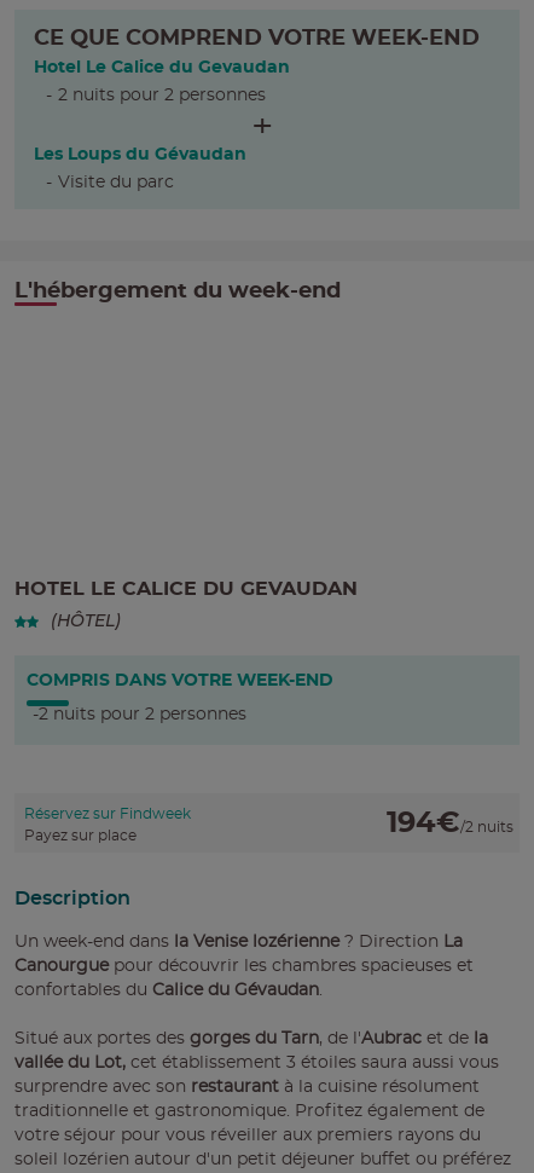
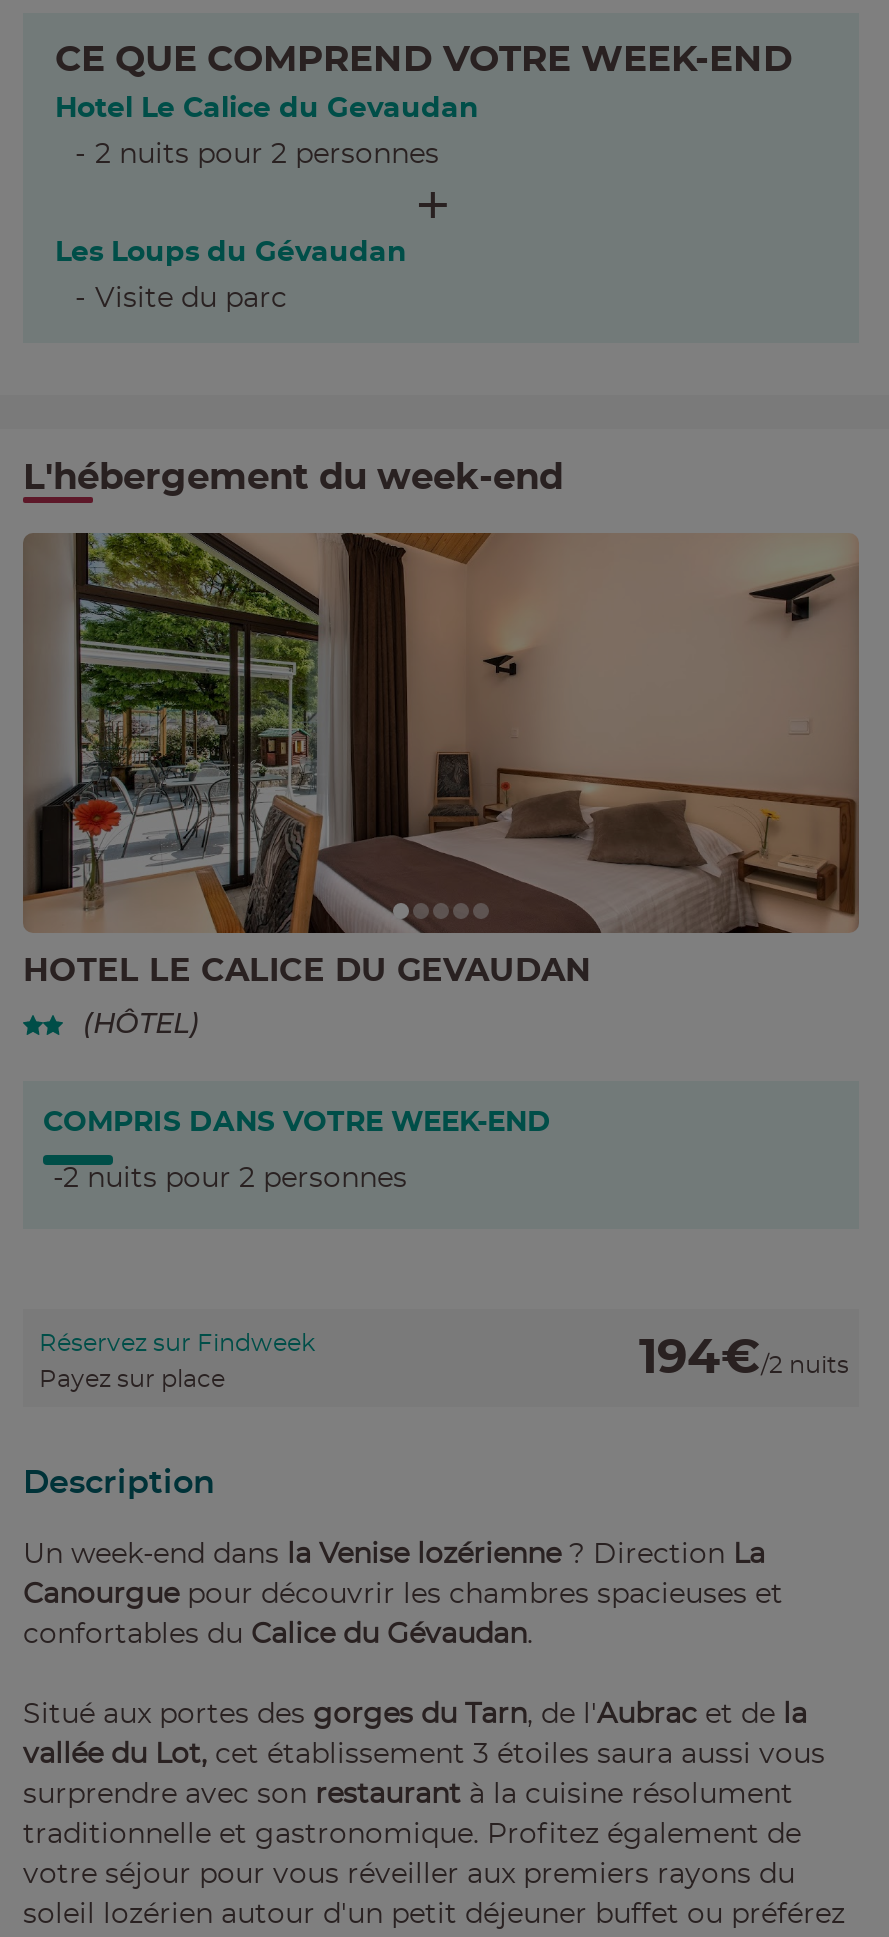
none -> [21,531,861,935] [image]

